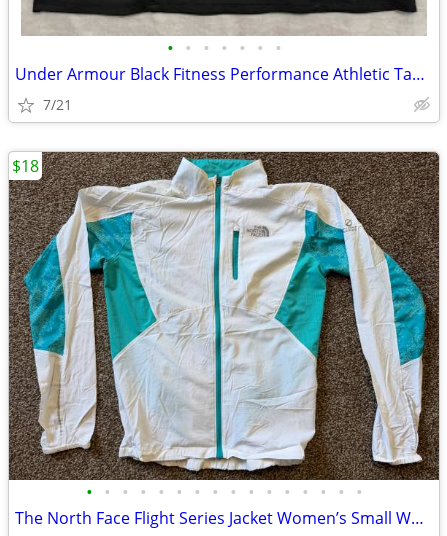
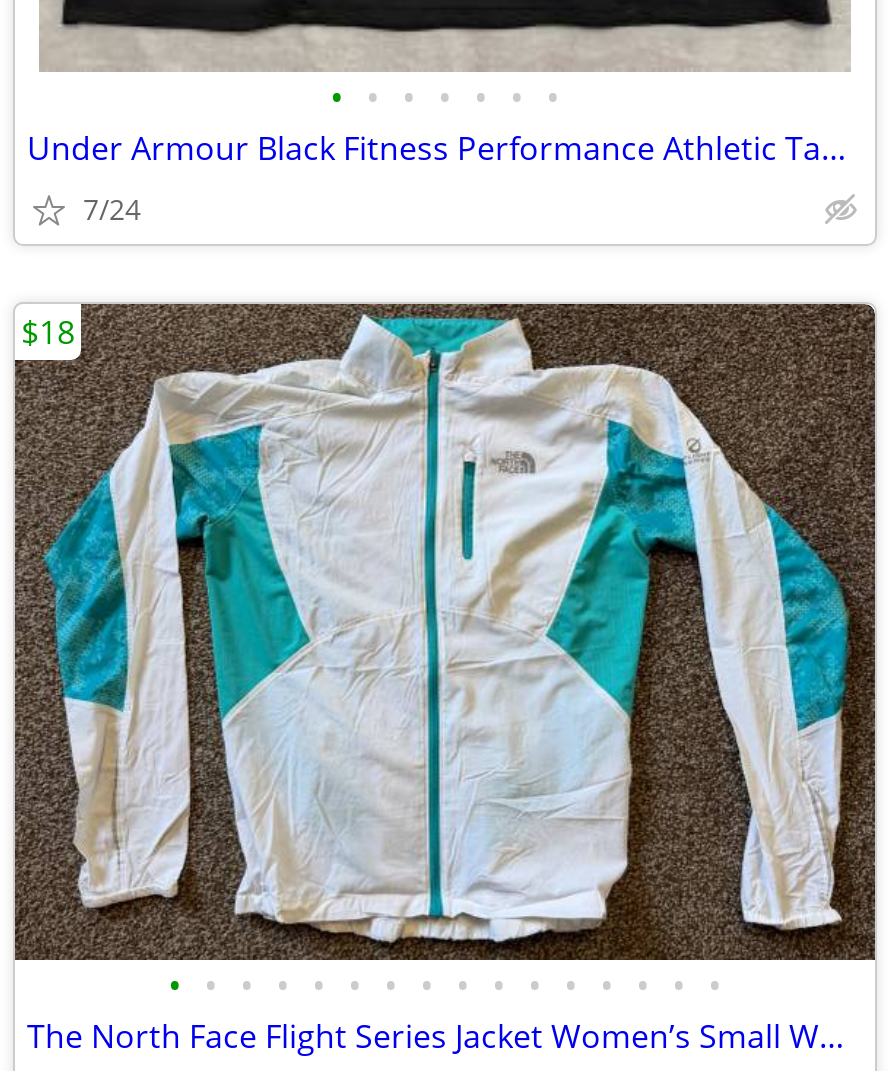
[43,95,72,114] 7/21 -> [83,190,141,228] 7/24

